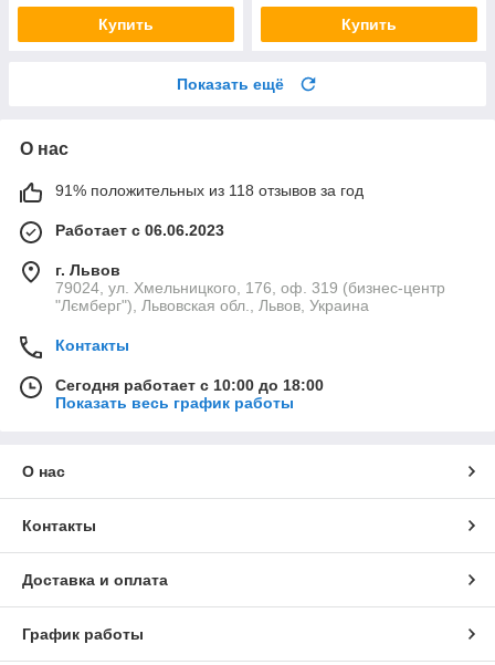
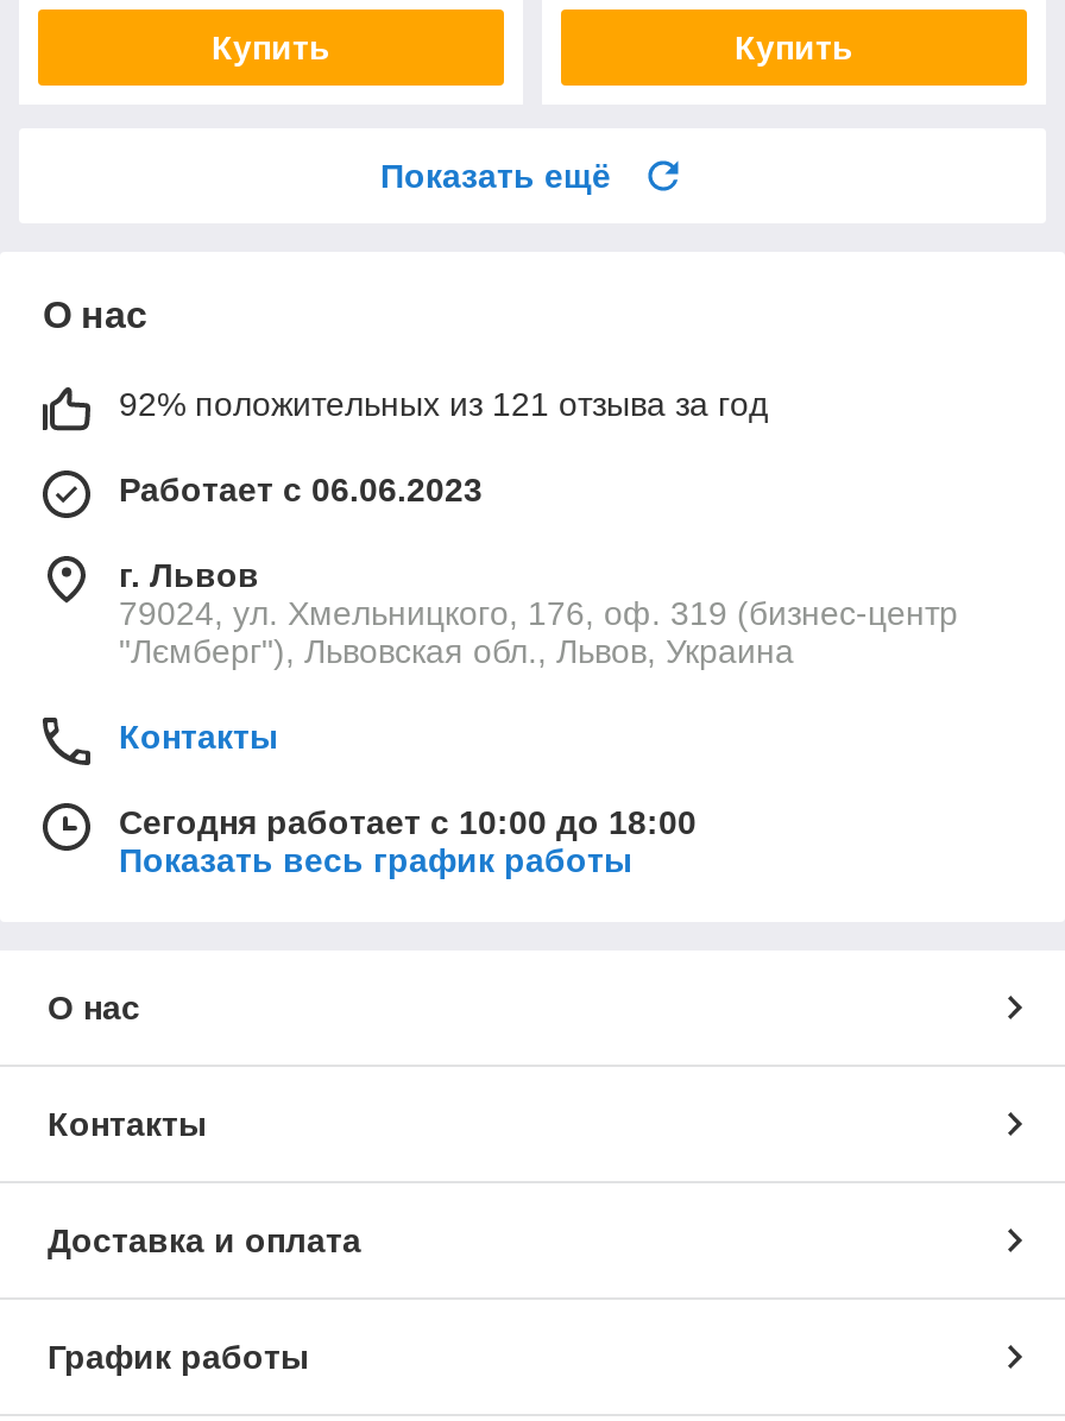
[55,181,364,199] 91% положительных из 118 отзывов за год -> [119,384,768,422] 92% положительных из 121 отзыва за год

